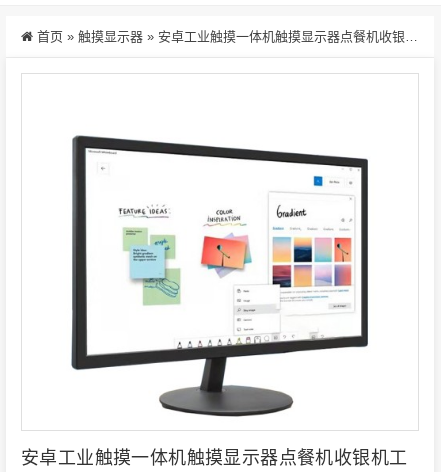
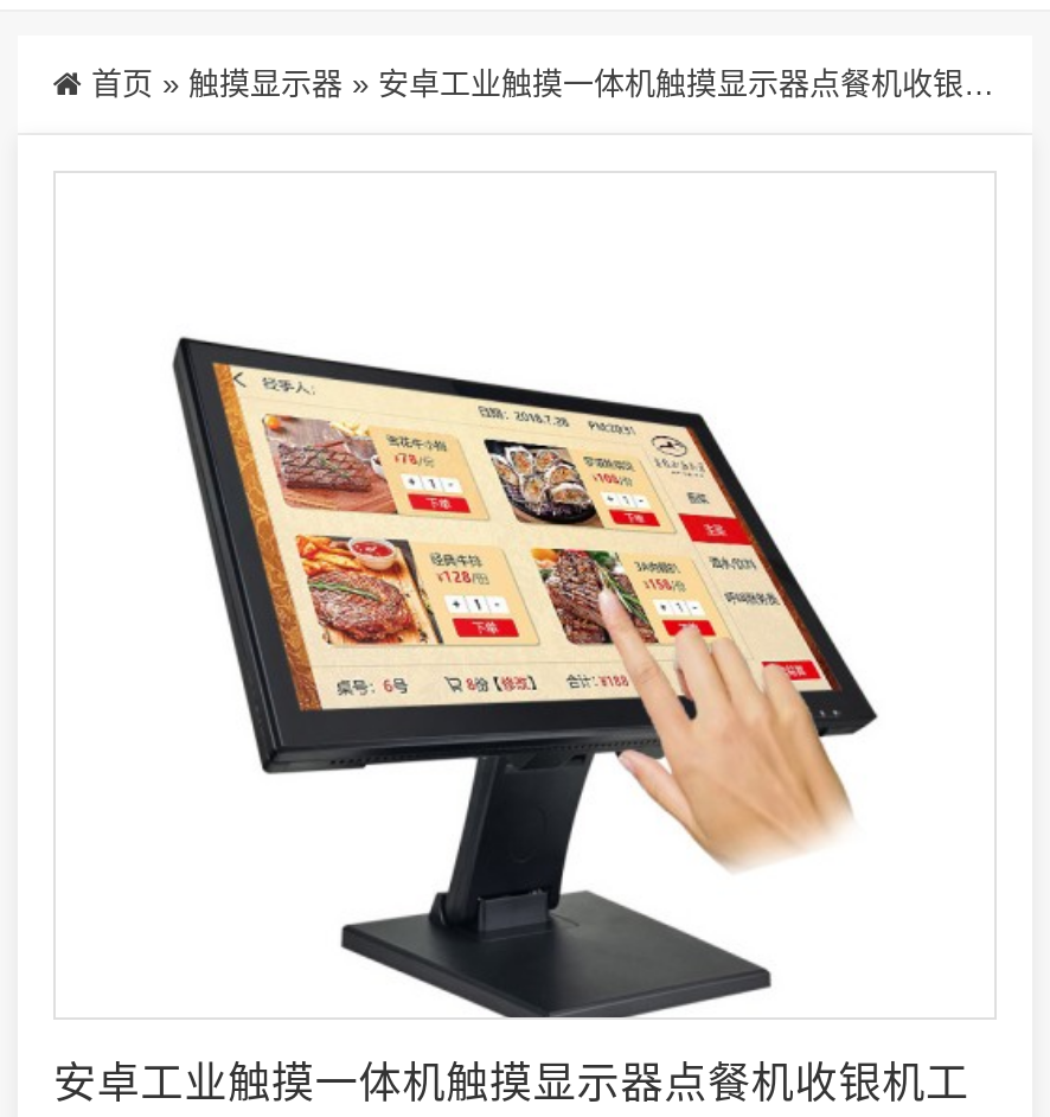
[70,134,369,430] [image] -> [172,320,876,1020] [image]

